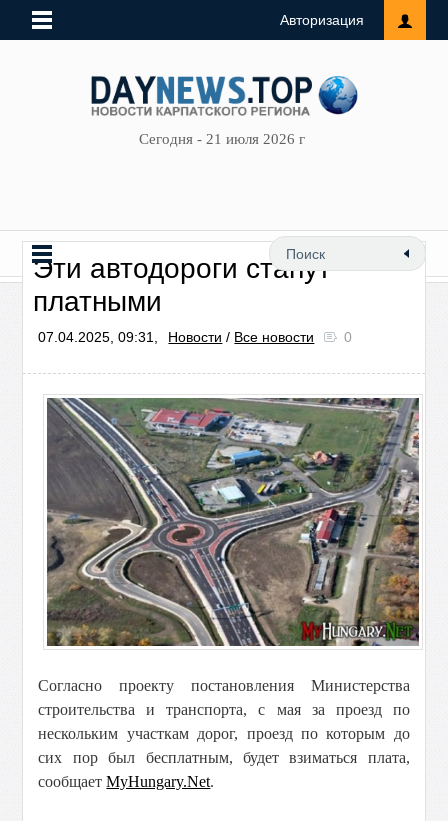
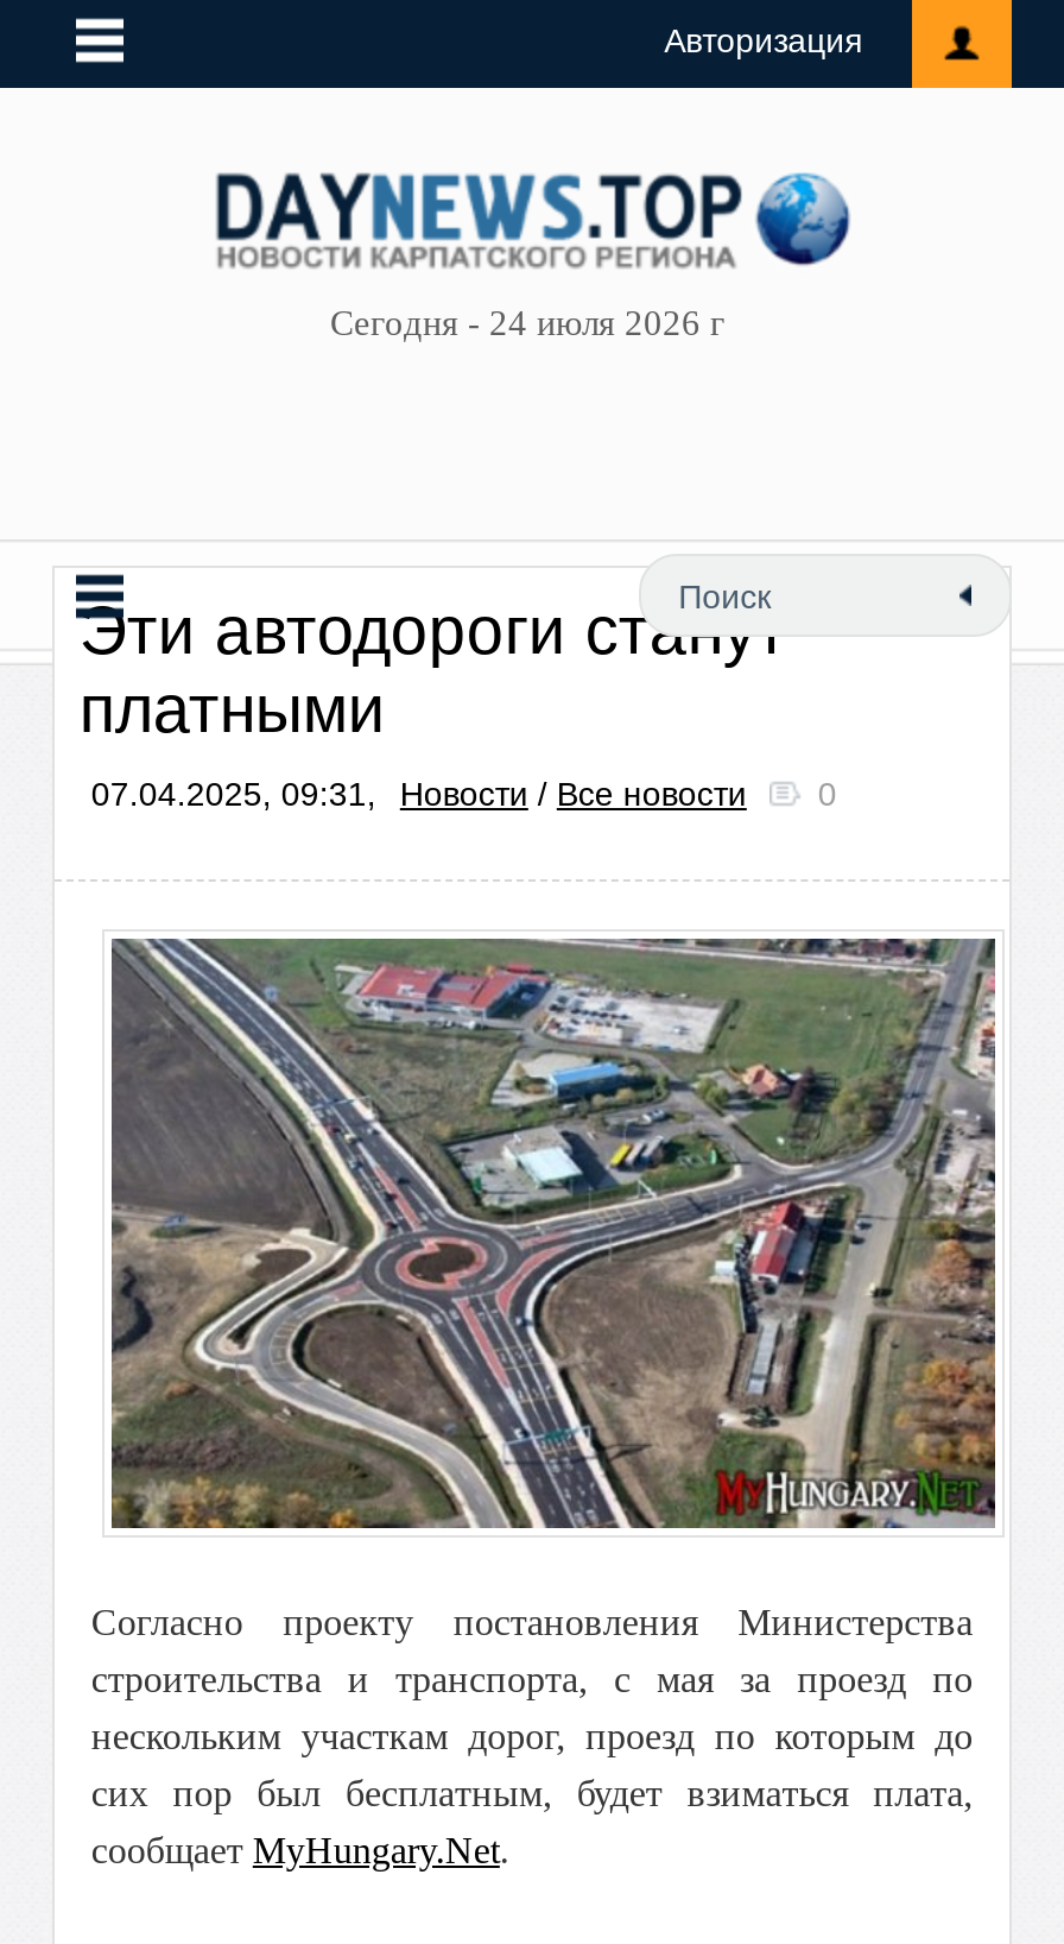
[139,131,309,147] Сегодня - 21 июля 2026 г -> [330,304,734,342] Сегодня - 24 июля 2026 г

